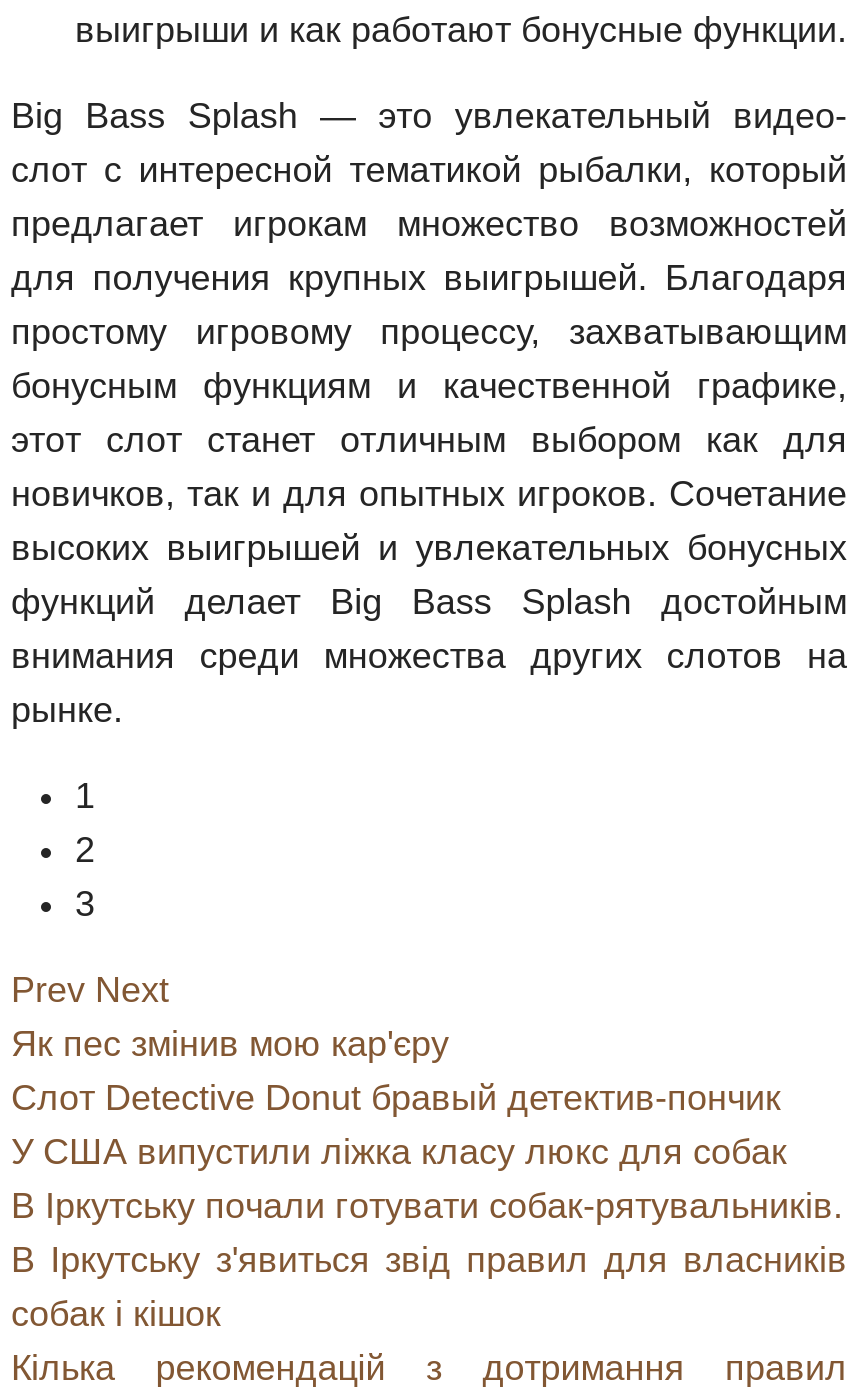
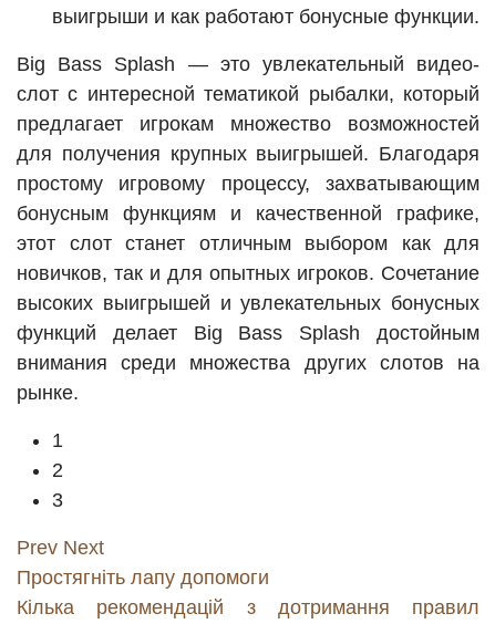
[11,1024,847,1334] Як пес змінив мою кар'єру | Слот Detective Donut бравый детектив-пончик | У США випустили ліжка класу люкс для собак | В Іркутську почали готувати собак-рятувальників. | В Іркутську з'явиться звід правил для власників | собак і кішок -> [17,567,269,589] Простягніть лапу допомоги

